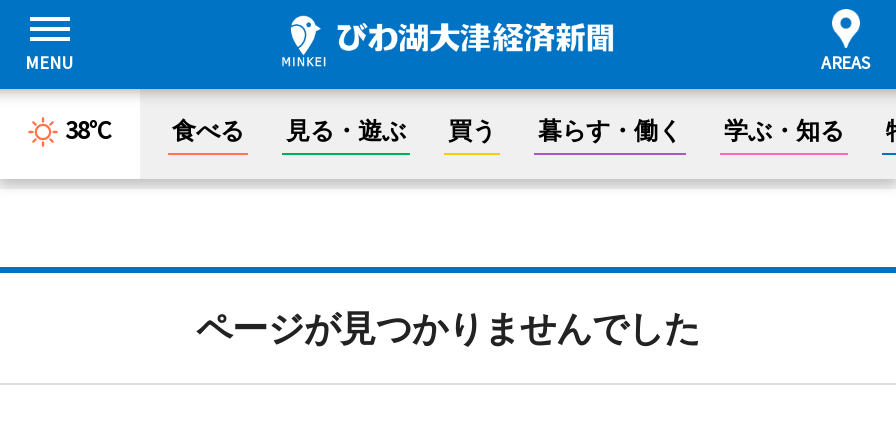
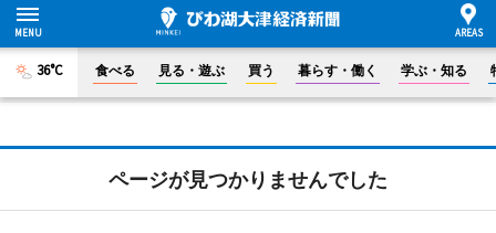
[65,114,113,148] 38°C -> [36,61,63,80] 36°C

